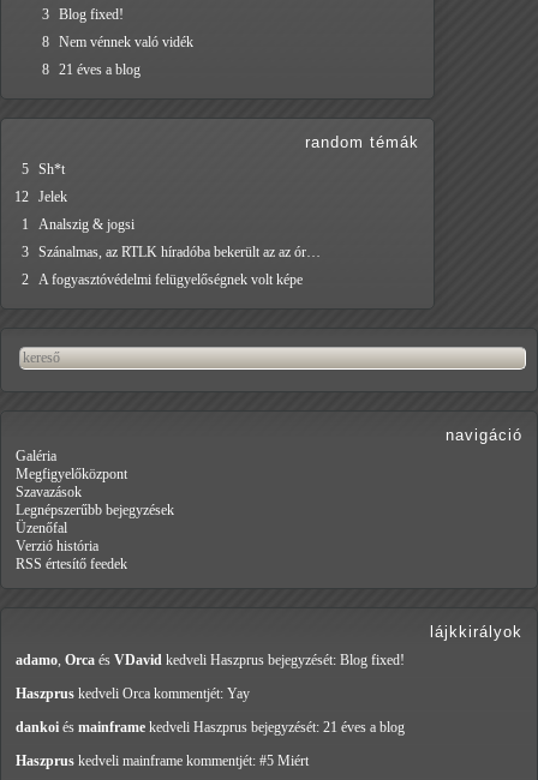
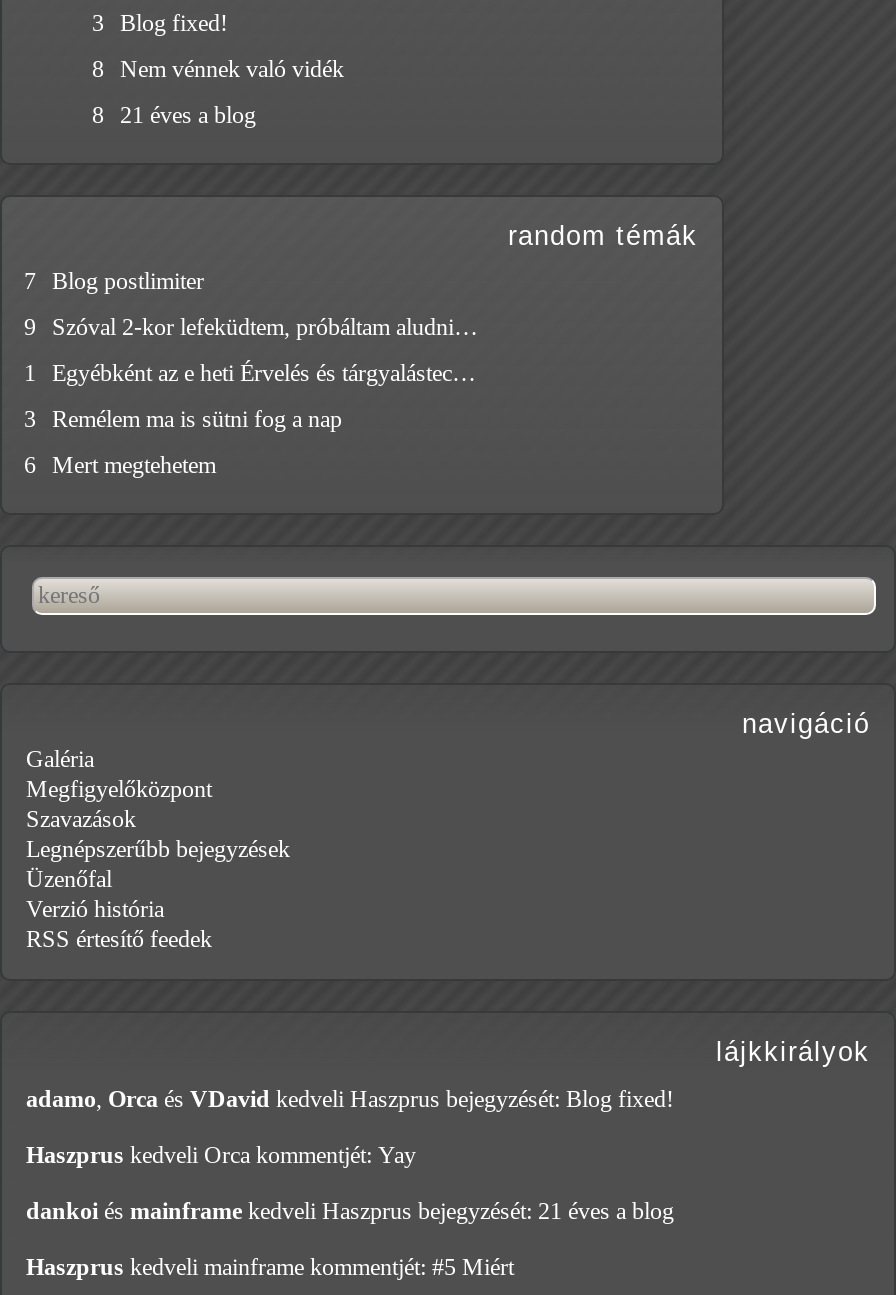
[22,161,65,178] 5 Sh*t -> [24,267,204,295] 7 Blog postlimiter
[14,189,67,205] 12 Jelek -> [24,313,478,341] 9 Szóval 2-kor lefeküdtem, próbáltam aludni…
[22,216,134,233] 1 Analszig & jogsi -> [24,359,476,387] 1 Egyébként az e heti Érvelés és tárgyalástec…
[22,244,321,261] 3 Szánalmas, az RTLK híradóba bekerült az az ór… -> [24,405,342,433] 3 Remélem ma is sütni fog a nap
[22,271,303,288] 2 A fogyasztóvédelmi felügyelőségnek volt képe -> [24,451,216,479] 6 Mert megtehetem

